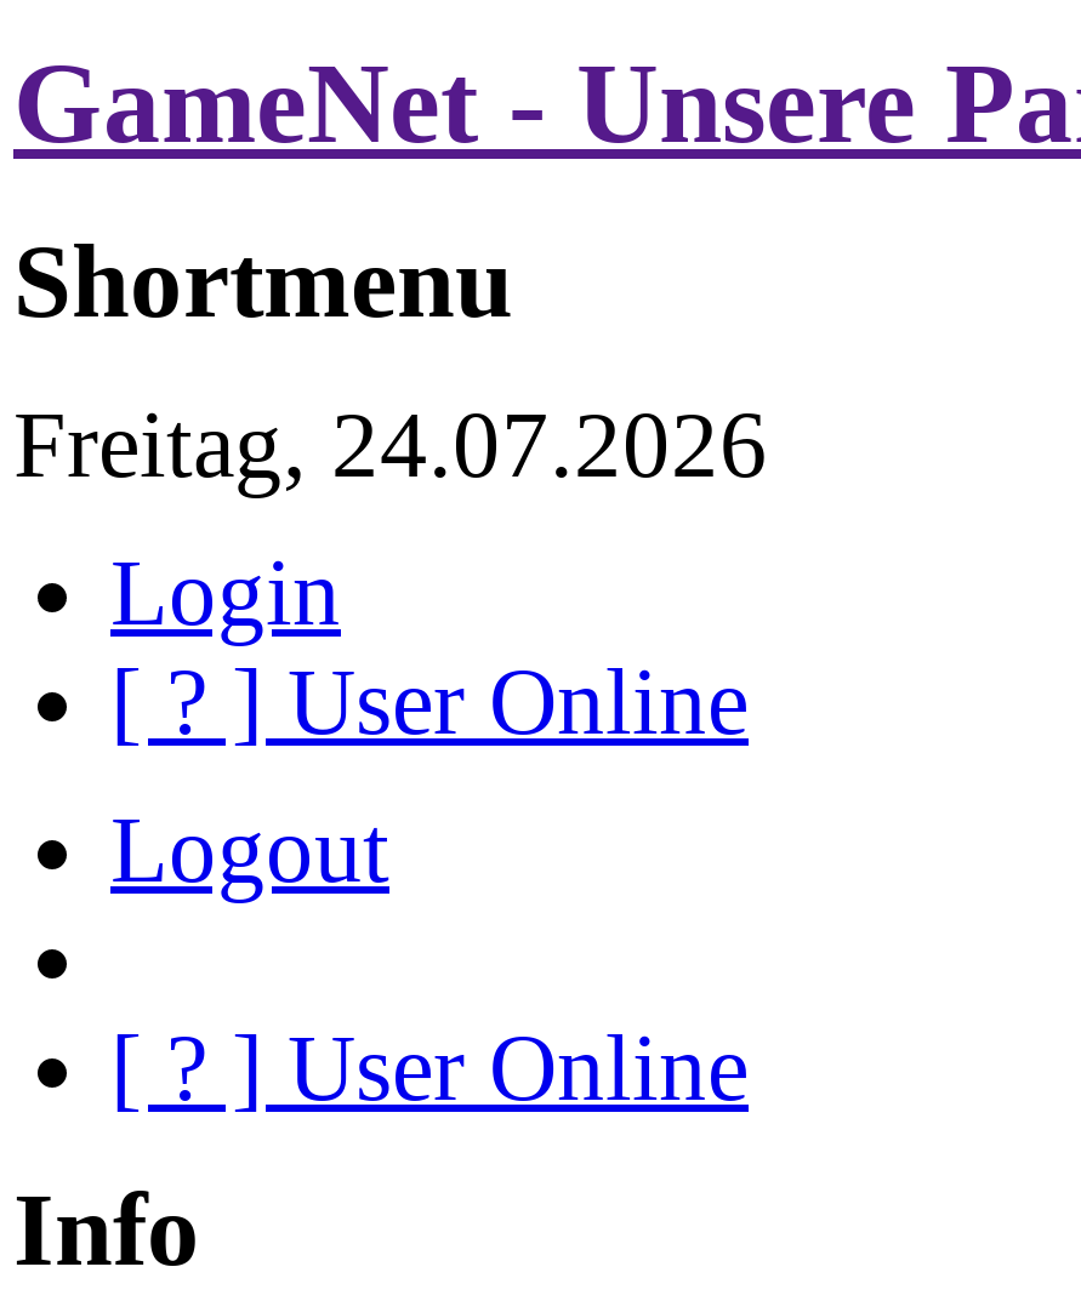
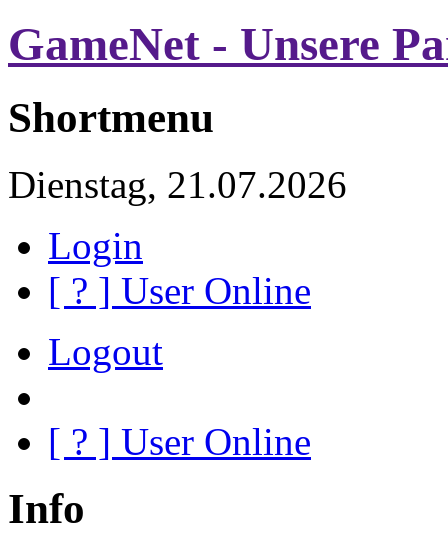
[13,391,768,495] Freitag, 24.07.2026 -> [8,163,347,206] Dienstag, 21.07.2026

